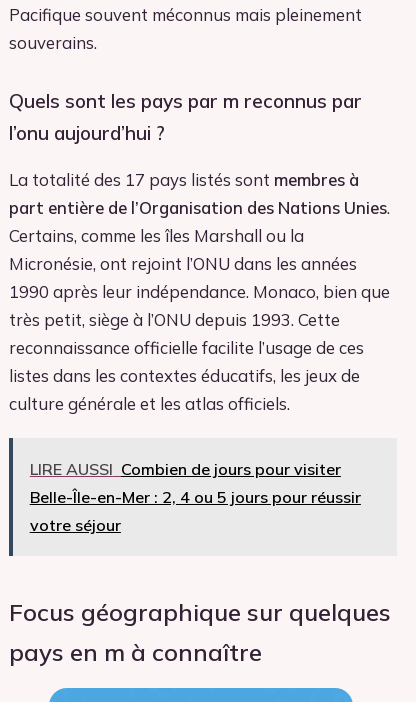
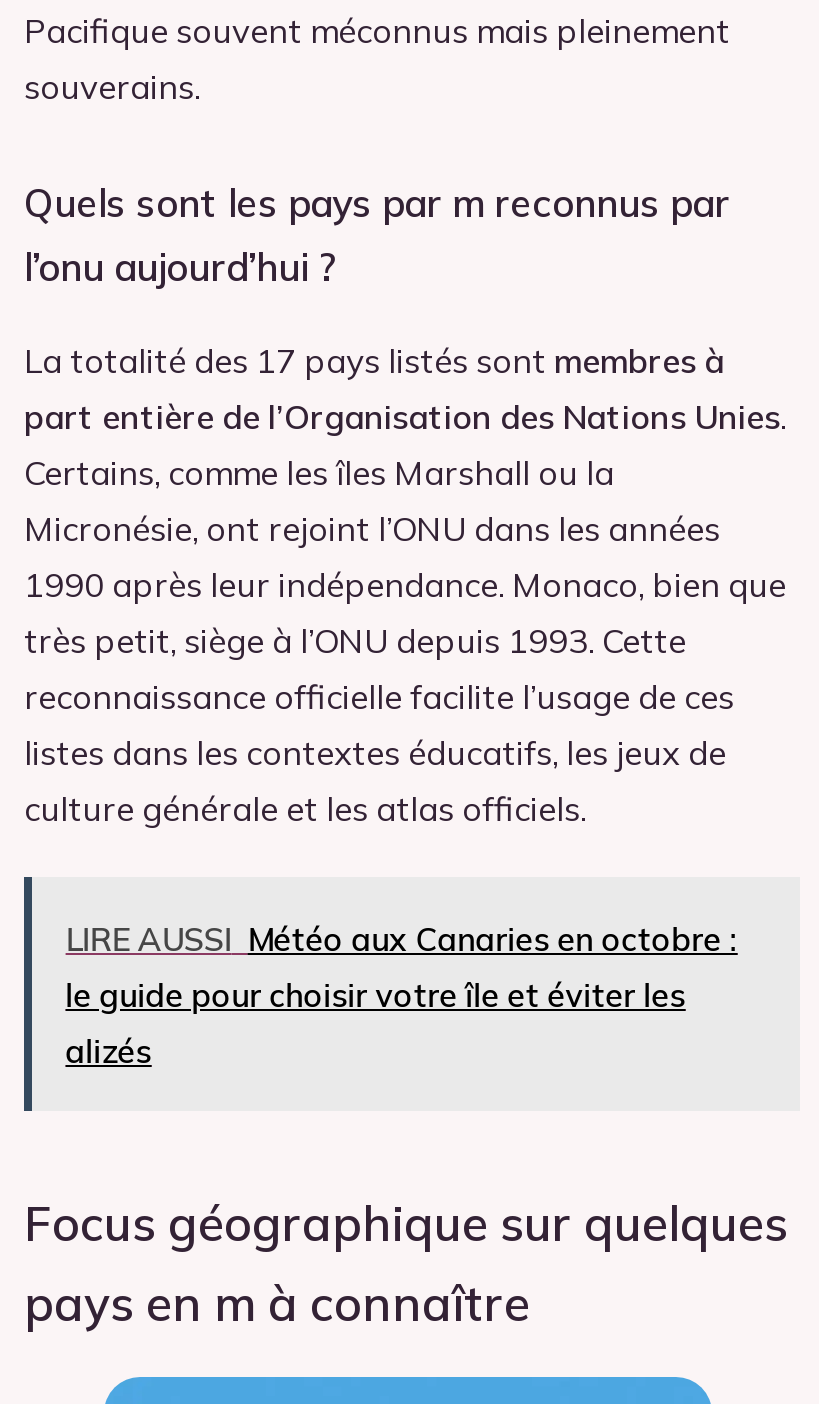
[30,459,361,535] LIRE AUSSI Combien de jours pour visiter | Belle-Île-en-Mer : 2, 4 ou 5 jours pour réussir | votre séjour -> [66,918,738,1070] LIRE AUSSI Météo aux Canaries en octobre : | le guide pour choisir votre île et éviter les | alizés

